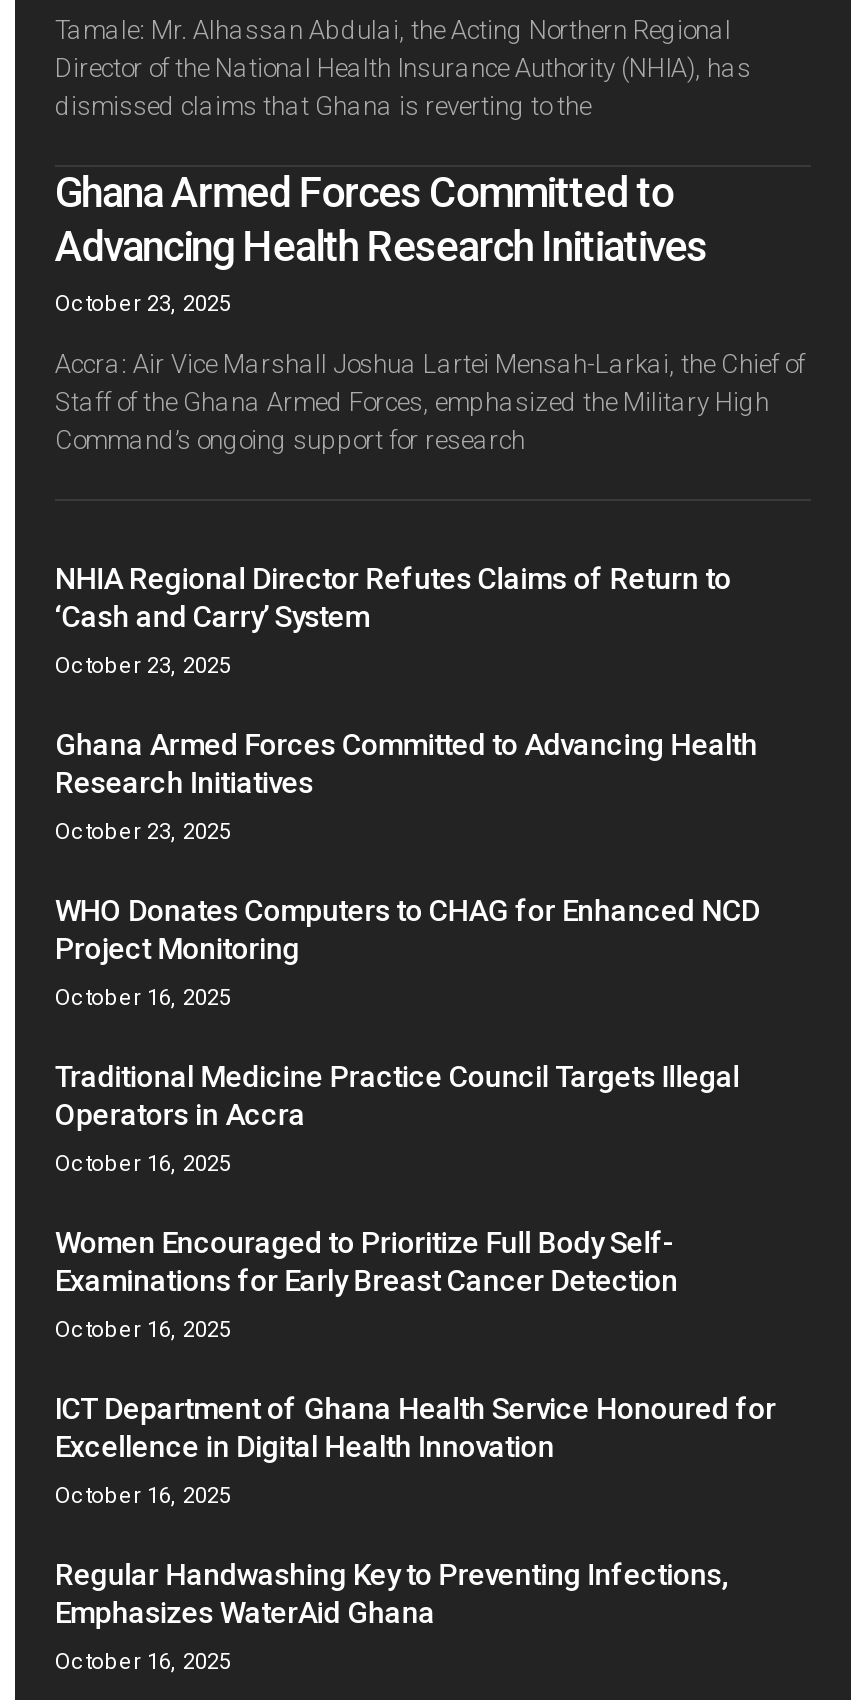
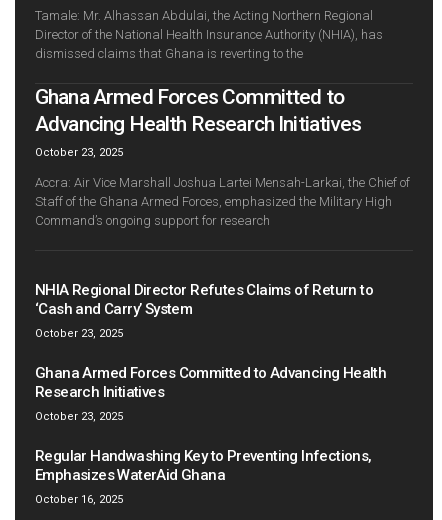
[55,893,776,1509] WHO Donates Computers to CHAG for Enhanced NCD | Project Monitoring | October 16, 2025 | Traditional Medicine Practice Council Targets Illegal | Operators in Accra | October 16, 2025 | Women Encouraged to Prioritize Full Body Self- | Examinations for Early Breast Cancer Detection | October 16, 2025 | ICT Department of Ghana Health Service Honoured for | Excellence in Digital Health Innovation | October 16, 2025 -> none

